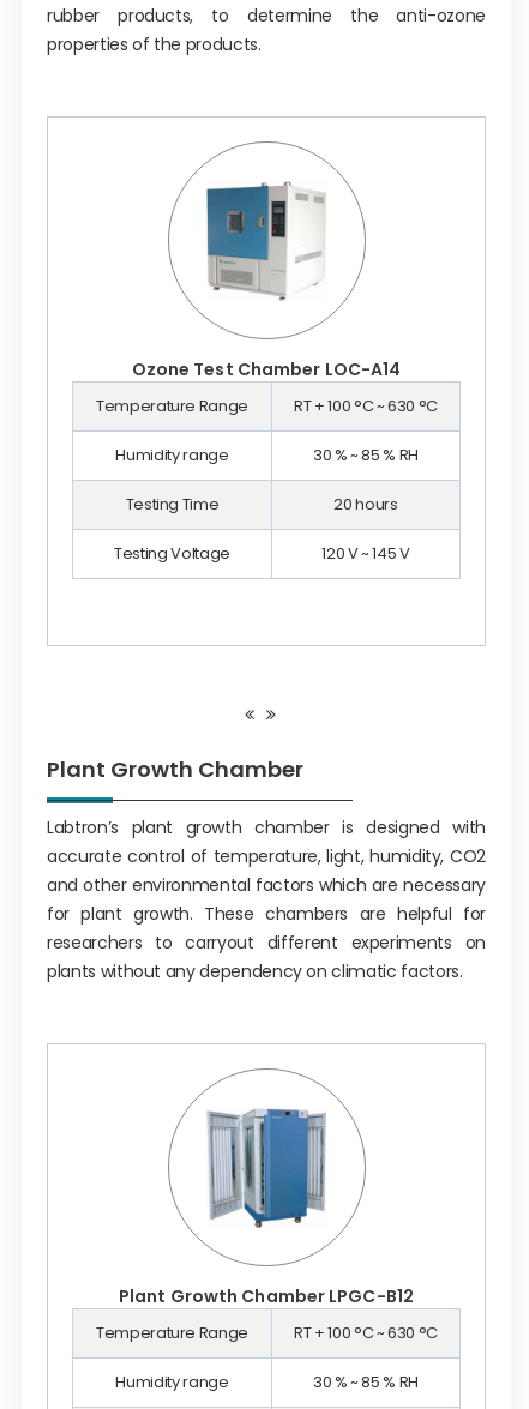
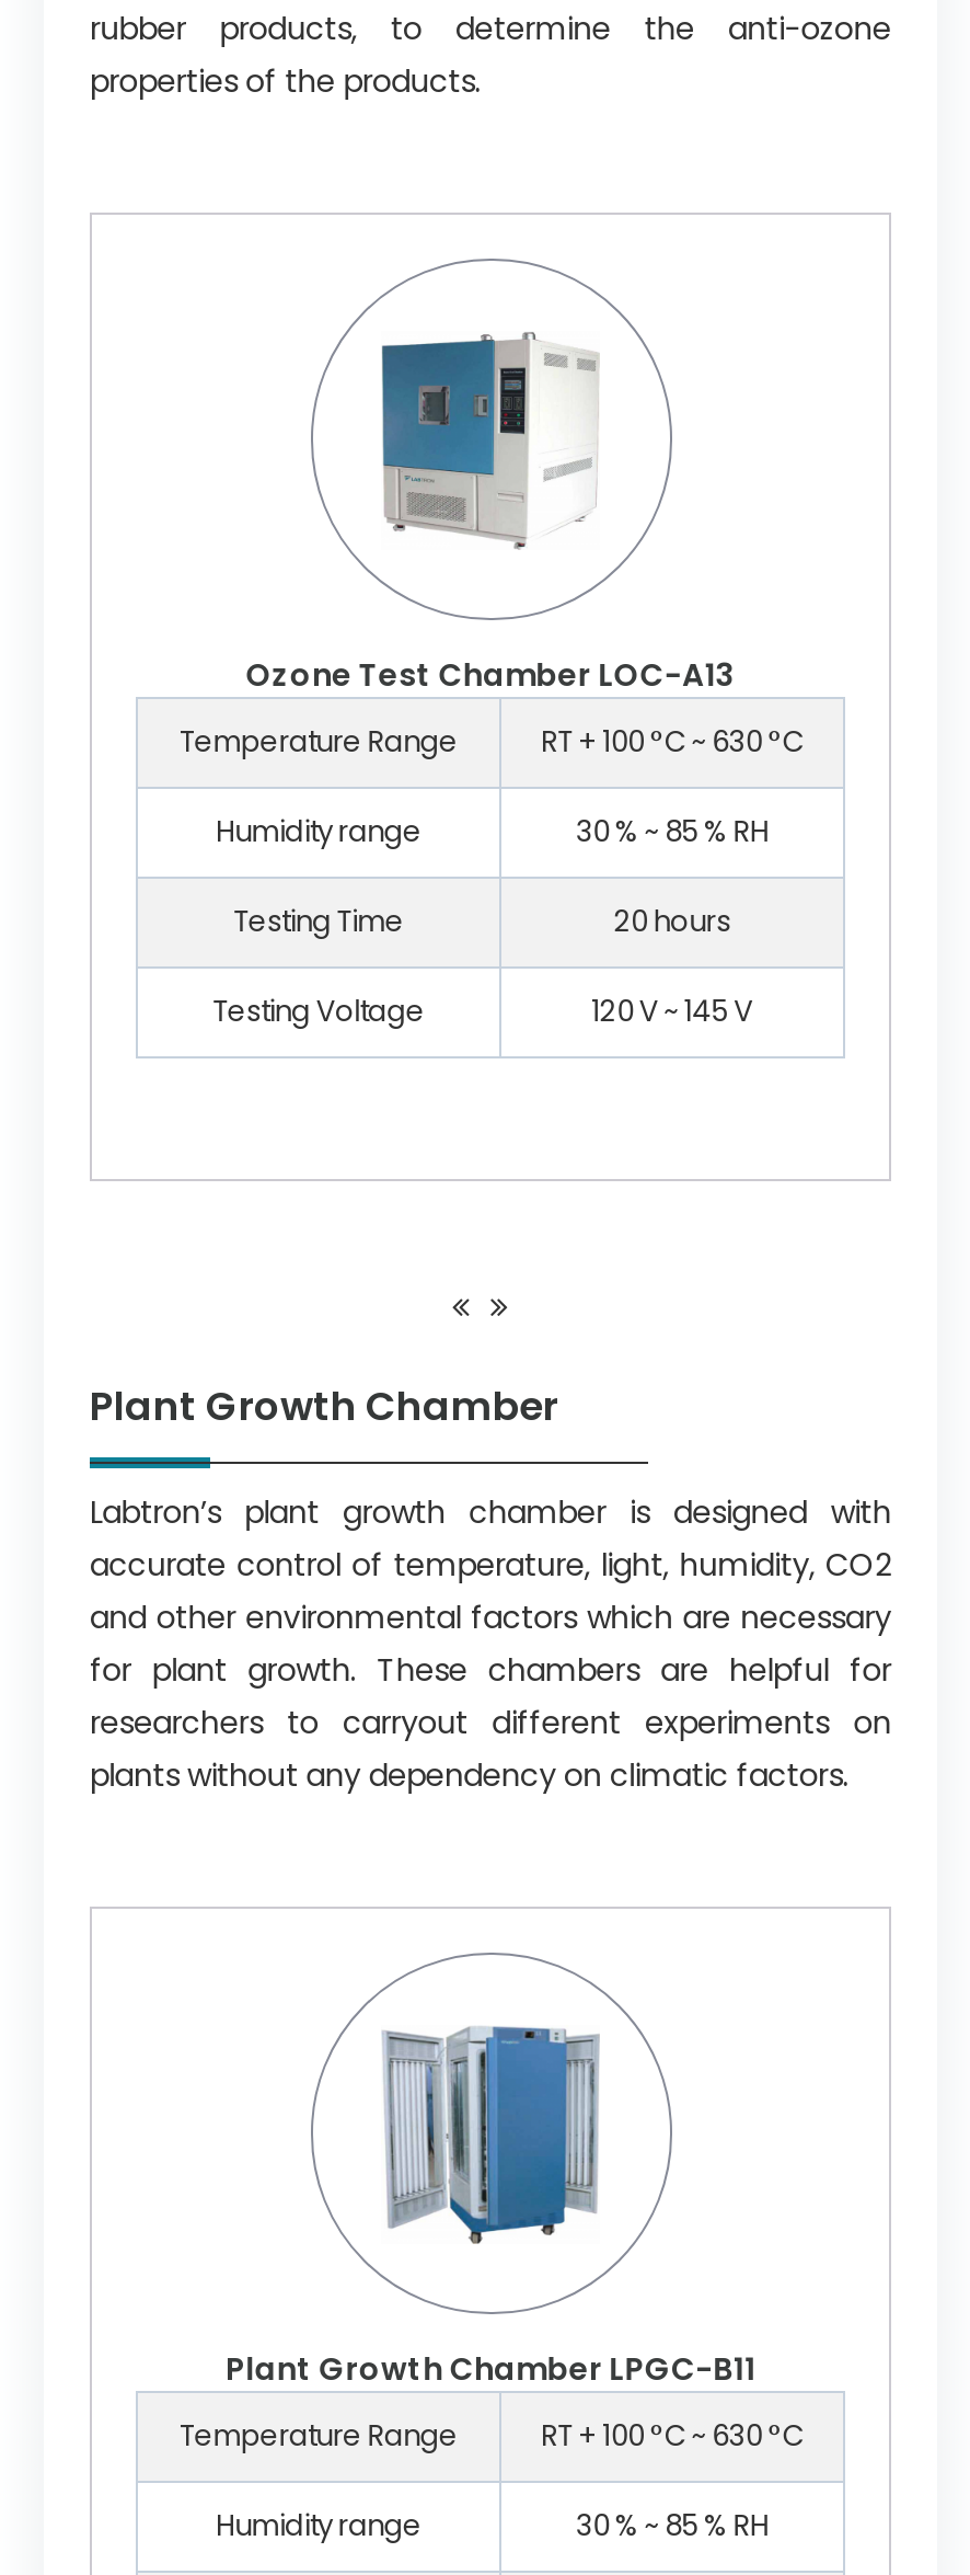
[132,357,401,381] Ozone Test Chamber LOC-A14 -> [246,653,735,697] Ozone Test Chamber LOC-A13
[119,1284,414,1308] Plant Growth Chamber LPGC-B12 -> [226,2347,755,2391] Plant Growth Chamber LPGC-B11

